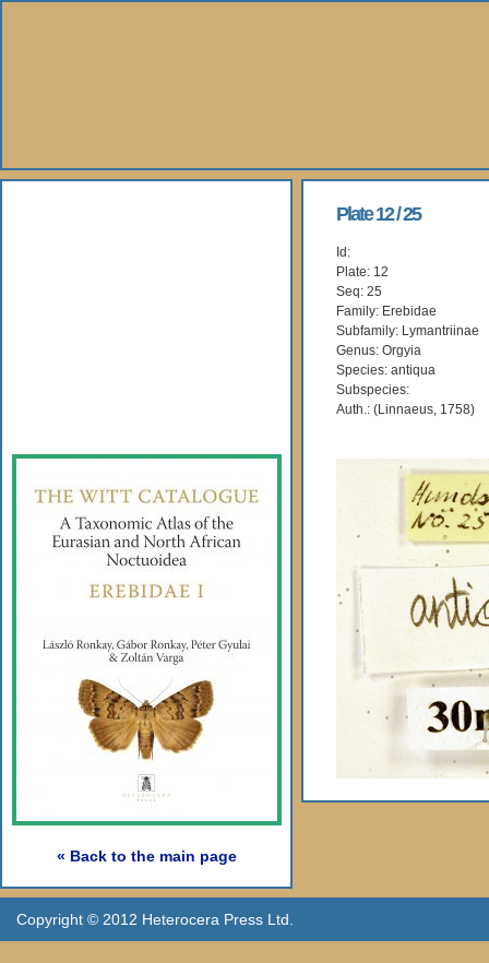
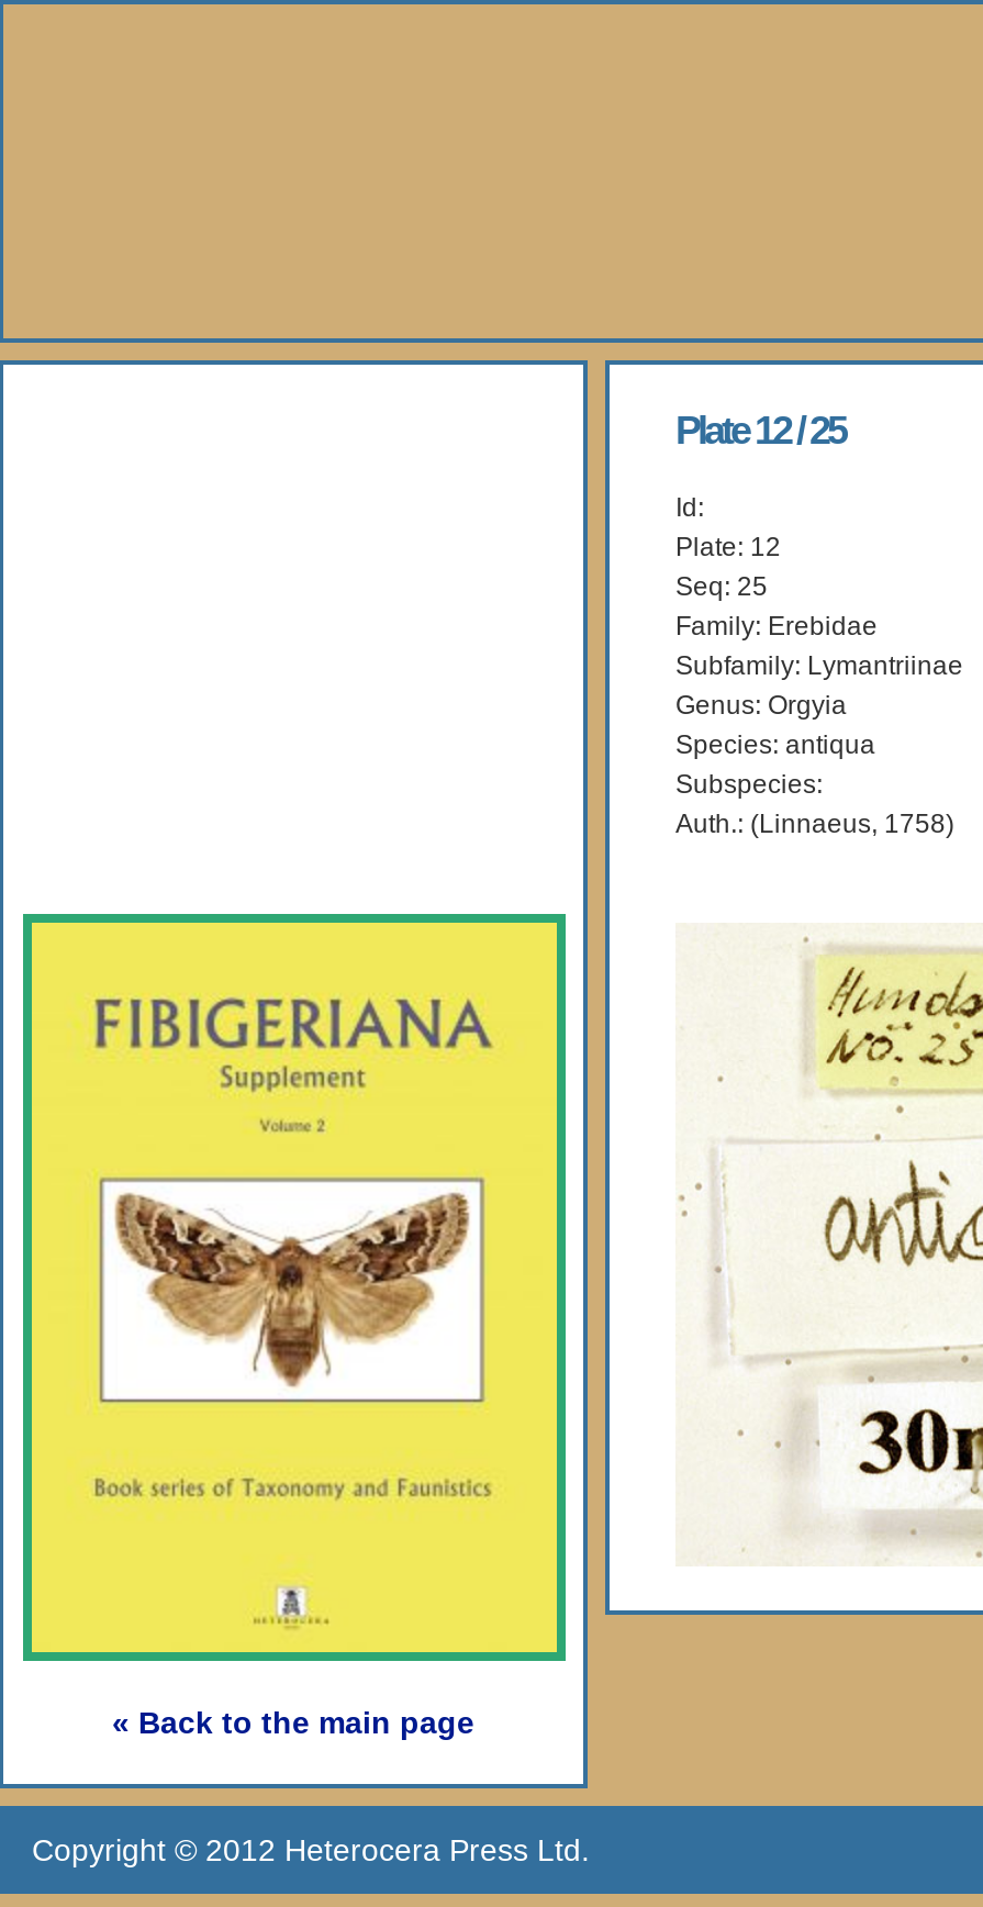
[15,457,278,822] [image] -> [30,921,559,1654] [image]

